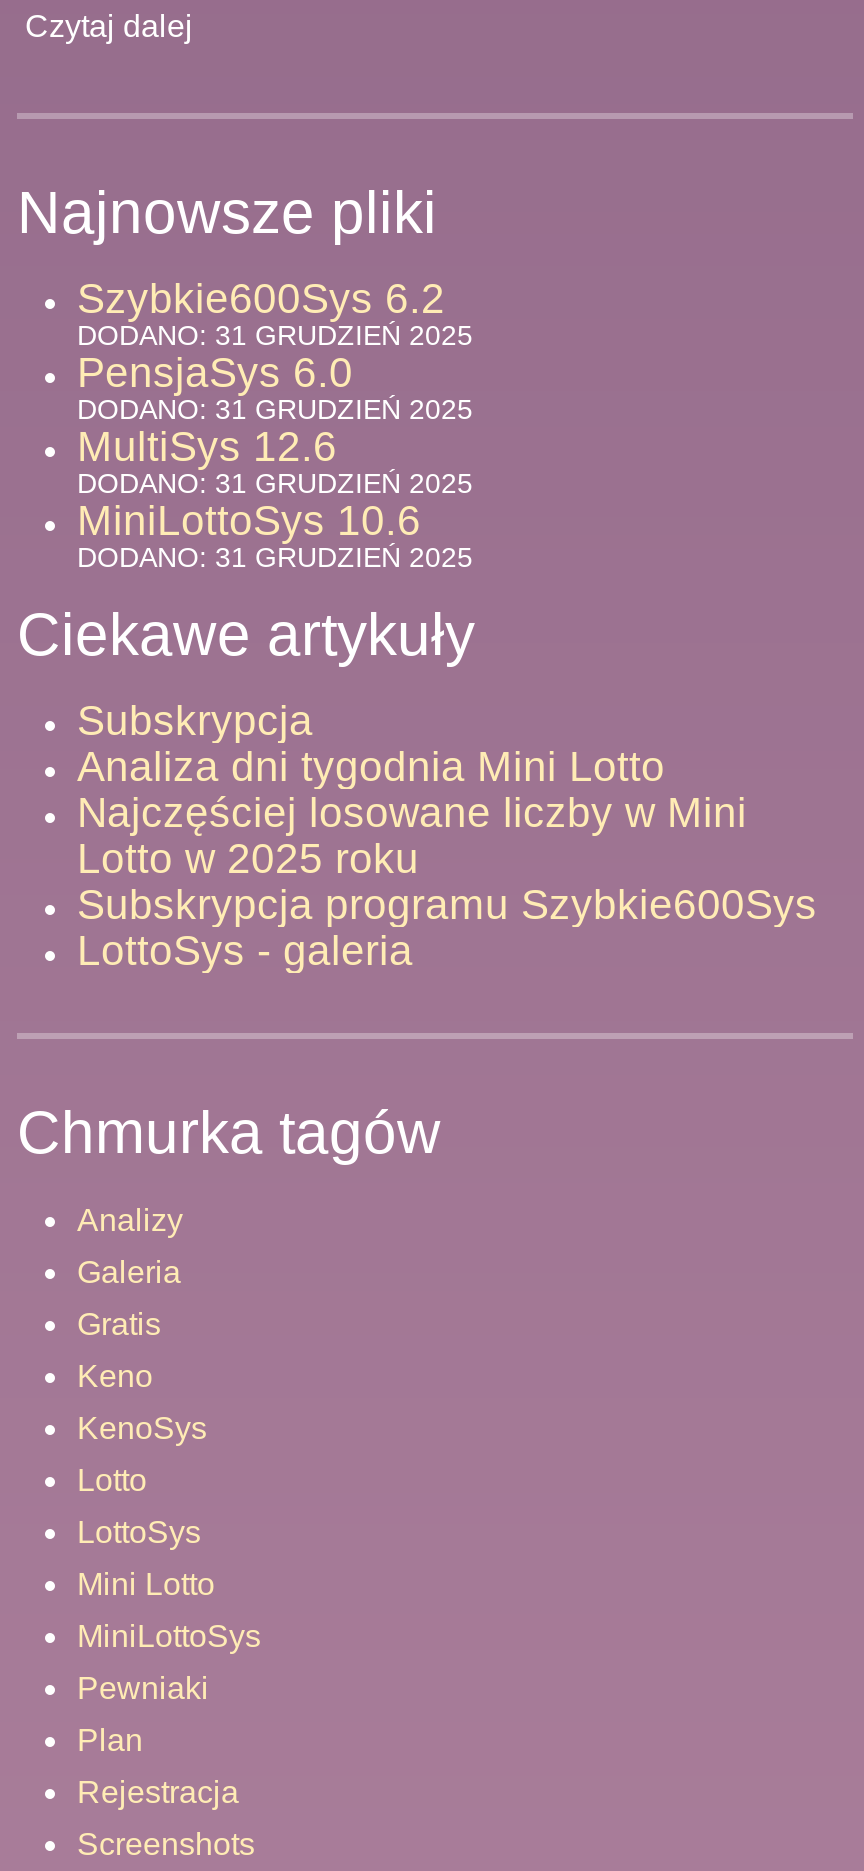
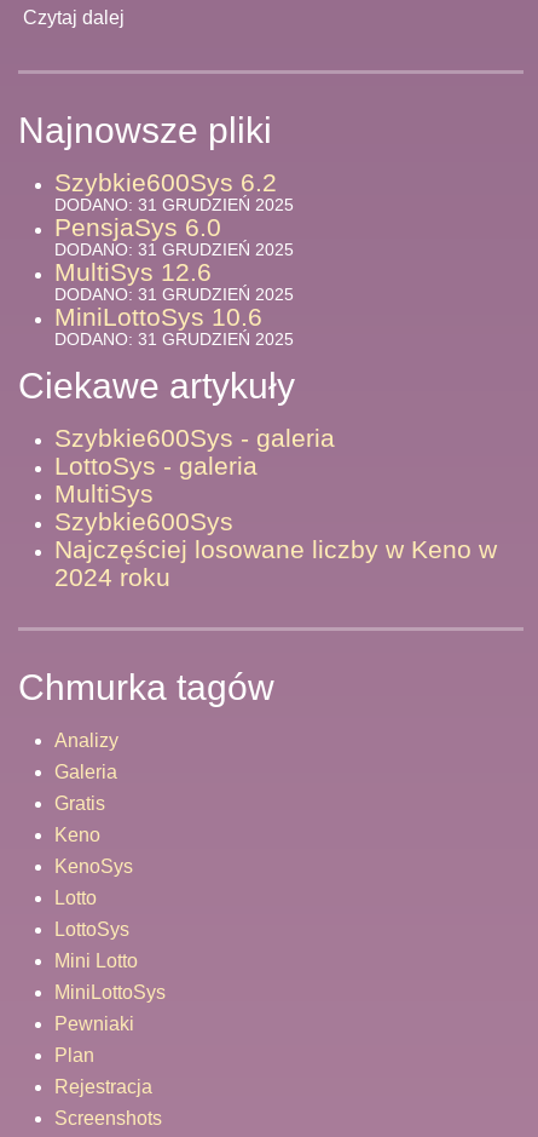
[77,697,817,927] Subskrypcja | Analiza dni tygodnia Mini Lotto | Najczęściej losowane liczby w Mini | Lotto w 2025 roku | Subskrypcja programu Szybkie600Sys -> [54,424,335,452] Szybkie600Sys - galeria
moved [77,927,413,973] -> [54,452,258,480]: LottoSys - galeria
none -> [54,480,497,591] MultiSys | Szybkie600Sys | Najczęściej losowane liczby w Keno w | 2024 roku

